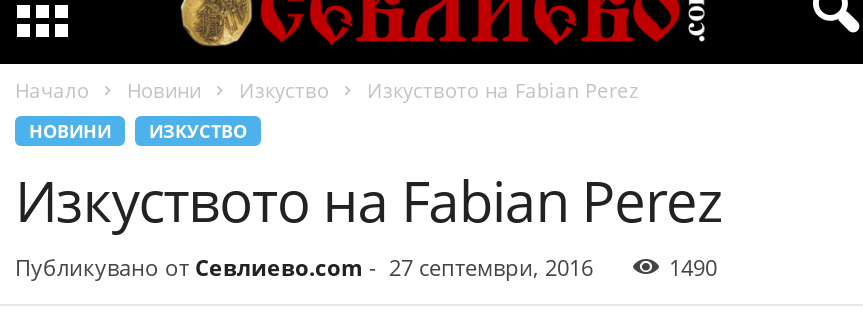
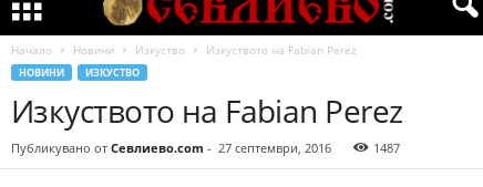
[669,252,717,282] 1490 -> [373,139,400,156] 1487

